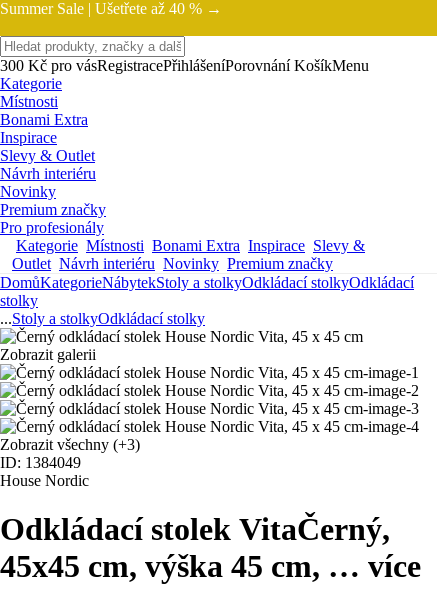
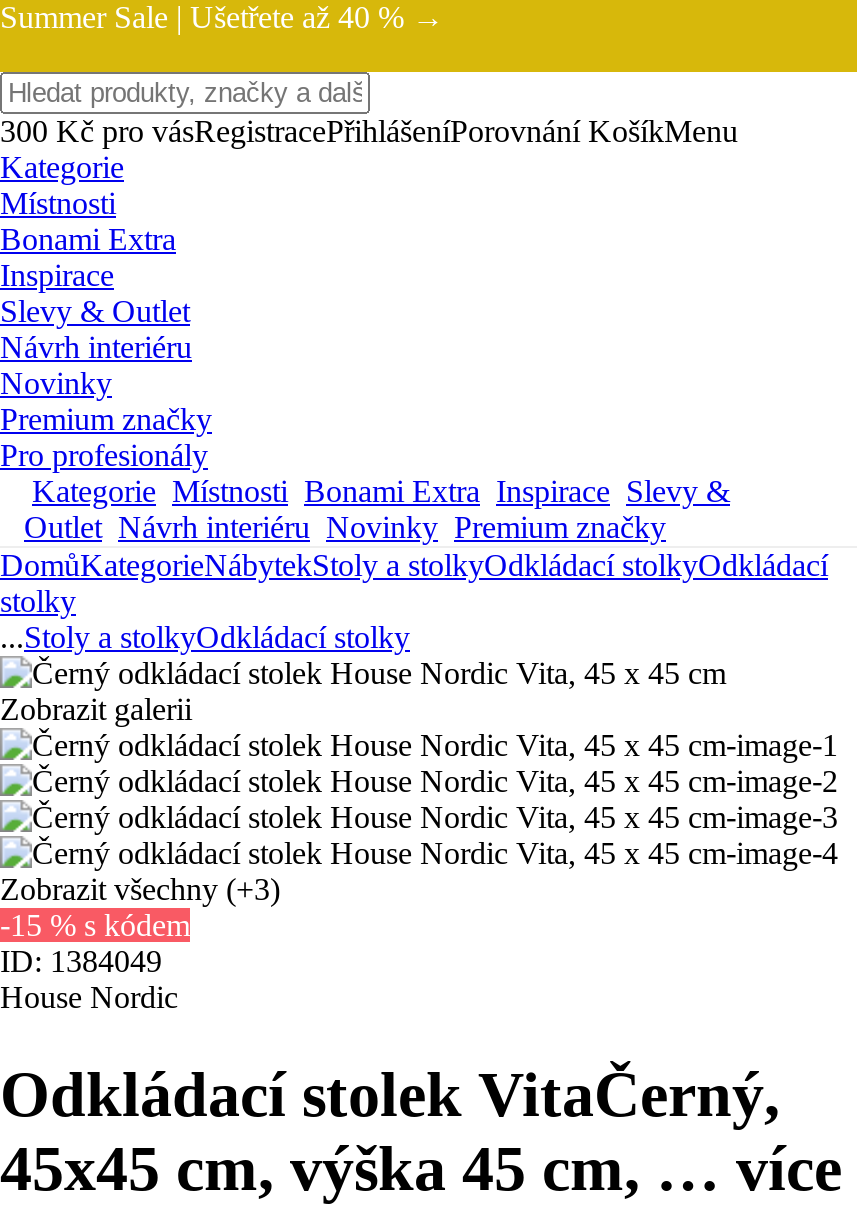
none -> [0,908,190,942] -15 % s kódem

